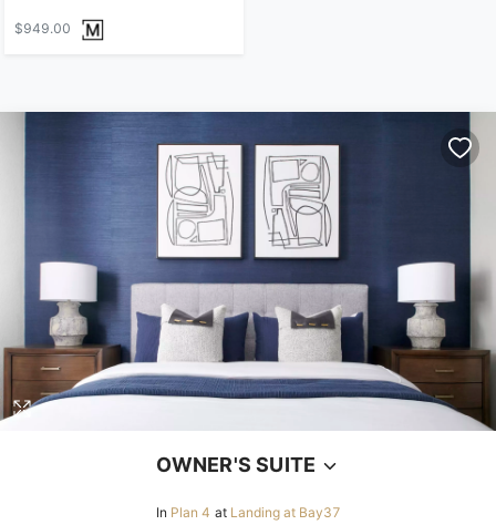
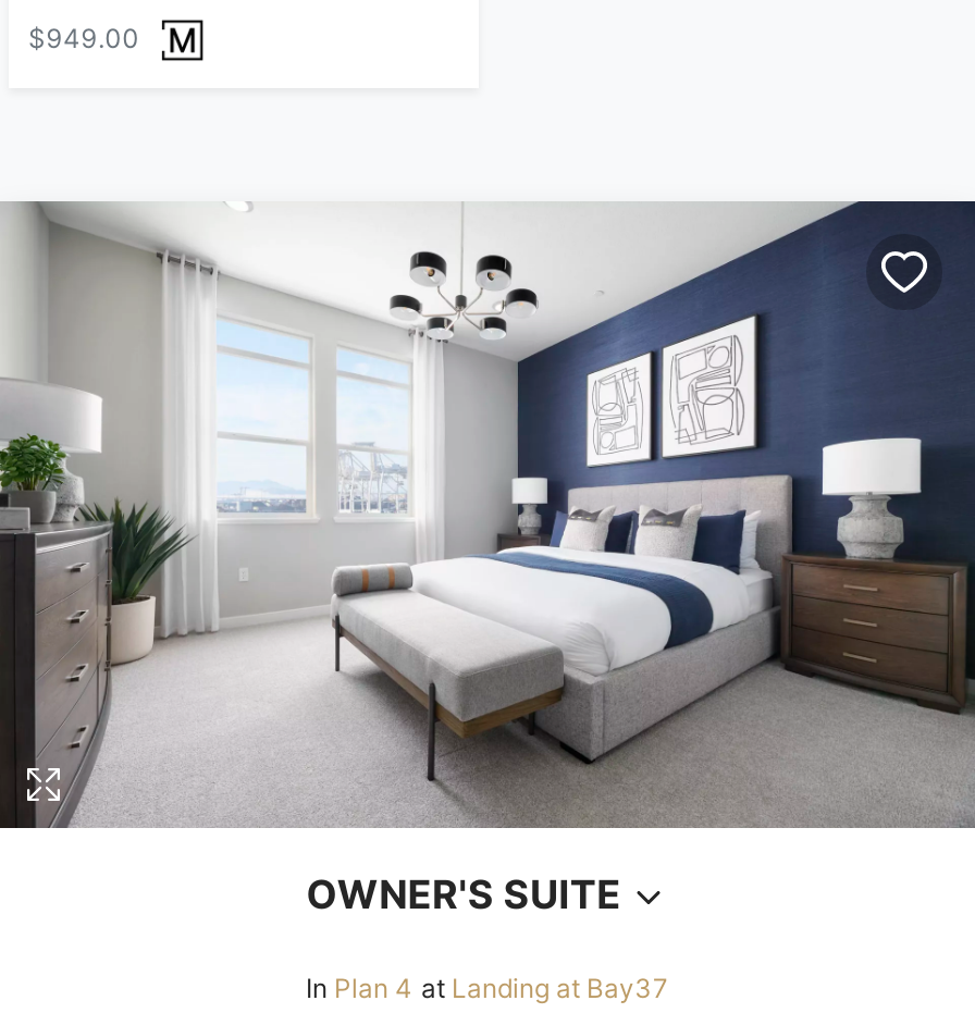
[3,111,493,431] [image] -> [7,199,968,830] [image]

